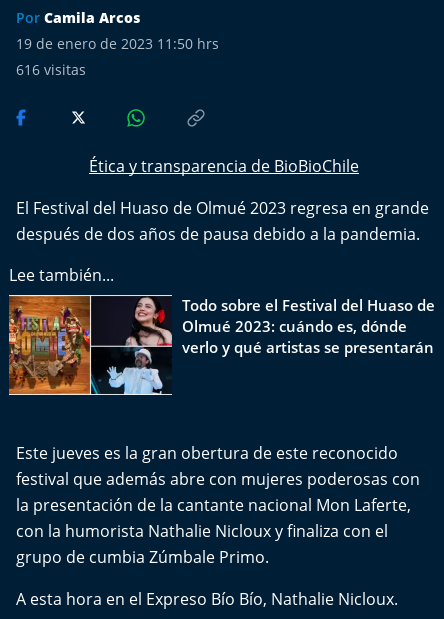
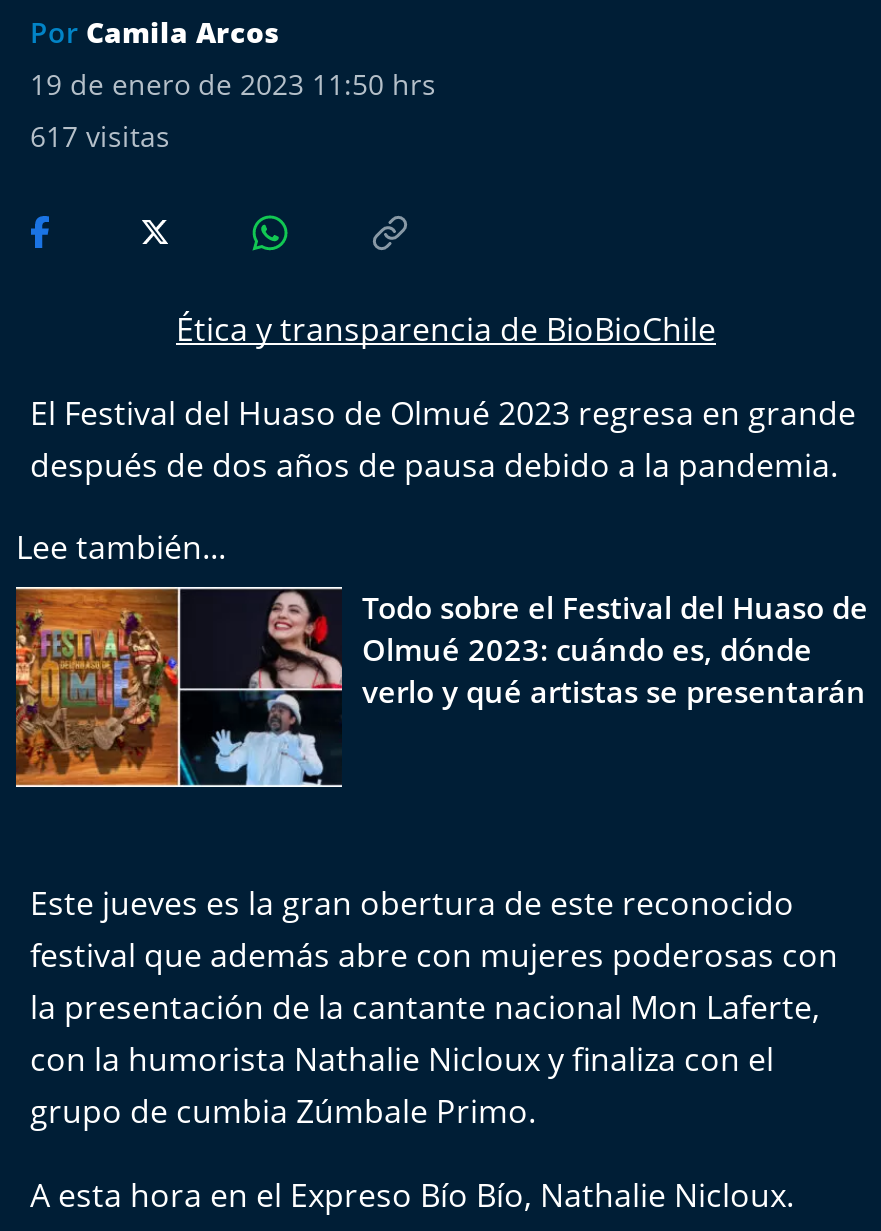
[16,60,86,79] 616 visitas -> [30,117,170,155] 617 visitas

